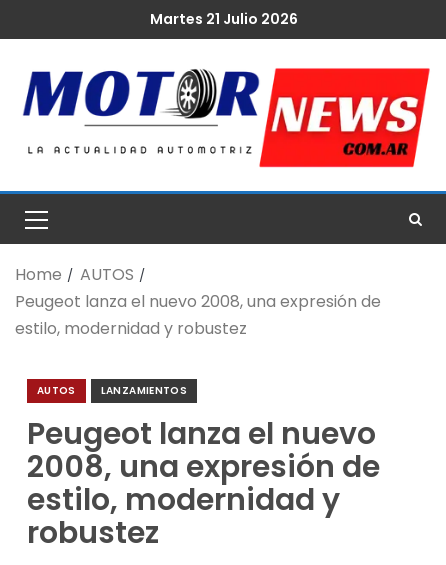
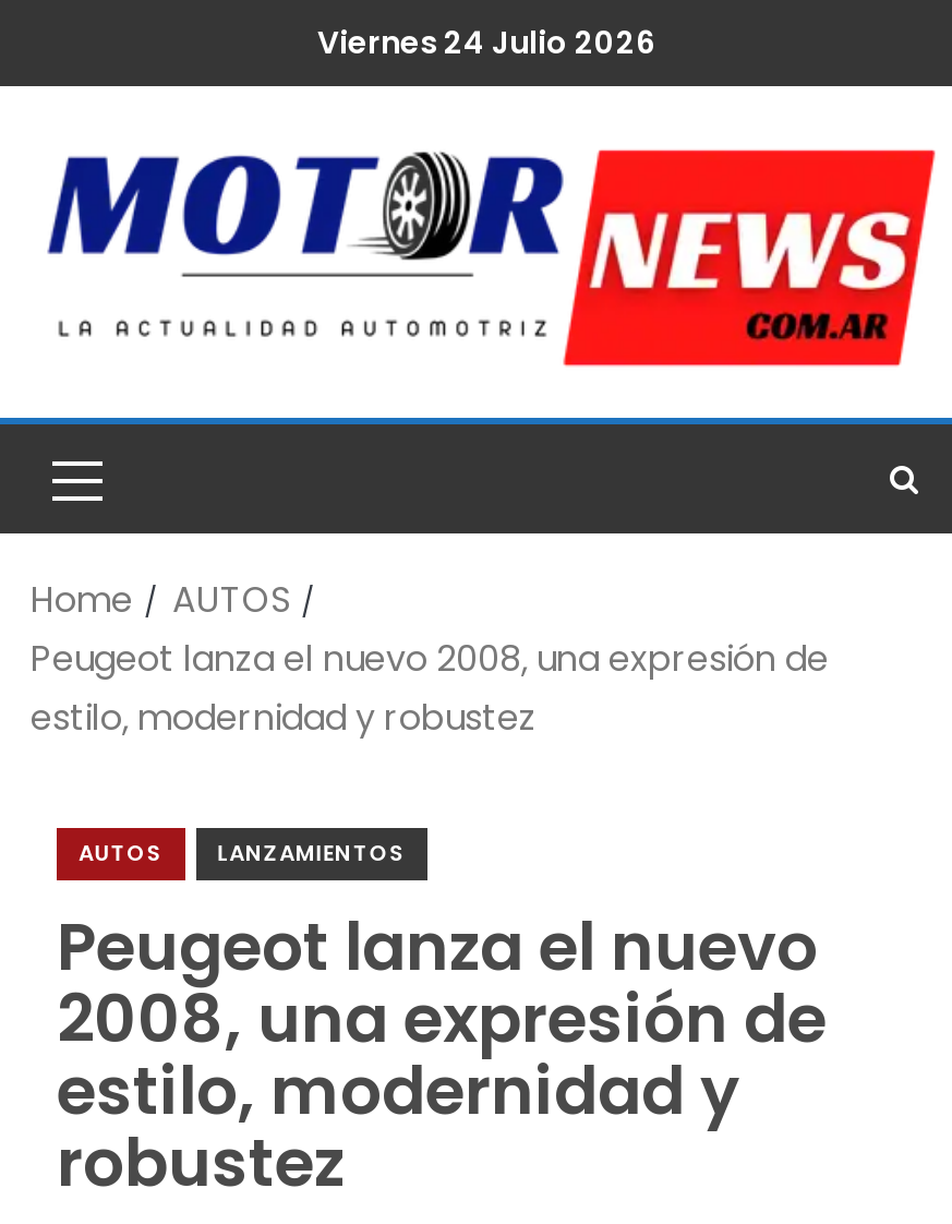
[150,9,298,29] Martes 21 Julio 2026 -> [317,20,655,64] Viernes 24 Julio 2026

